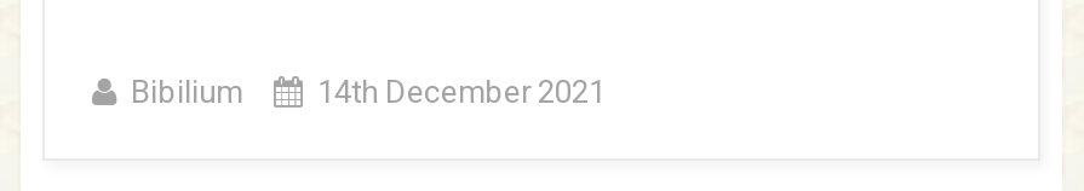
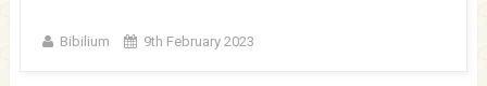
[317,74,606,111] 14th December 2021 -> [143,34,254,50] 9th February 2023

